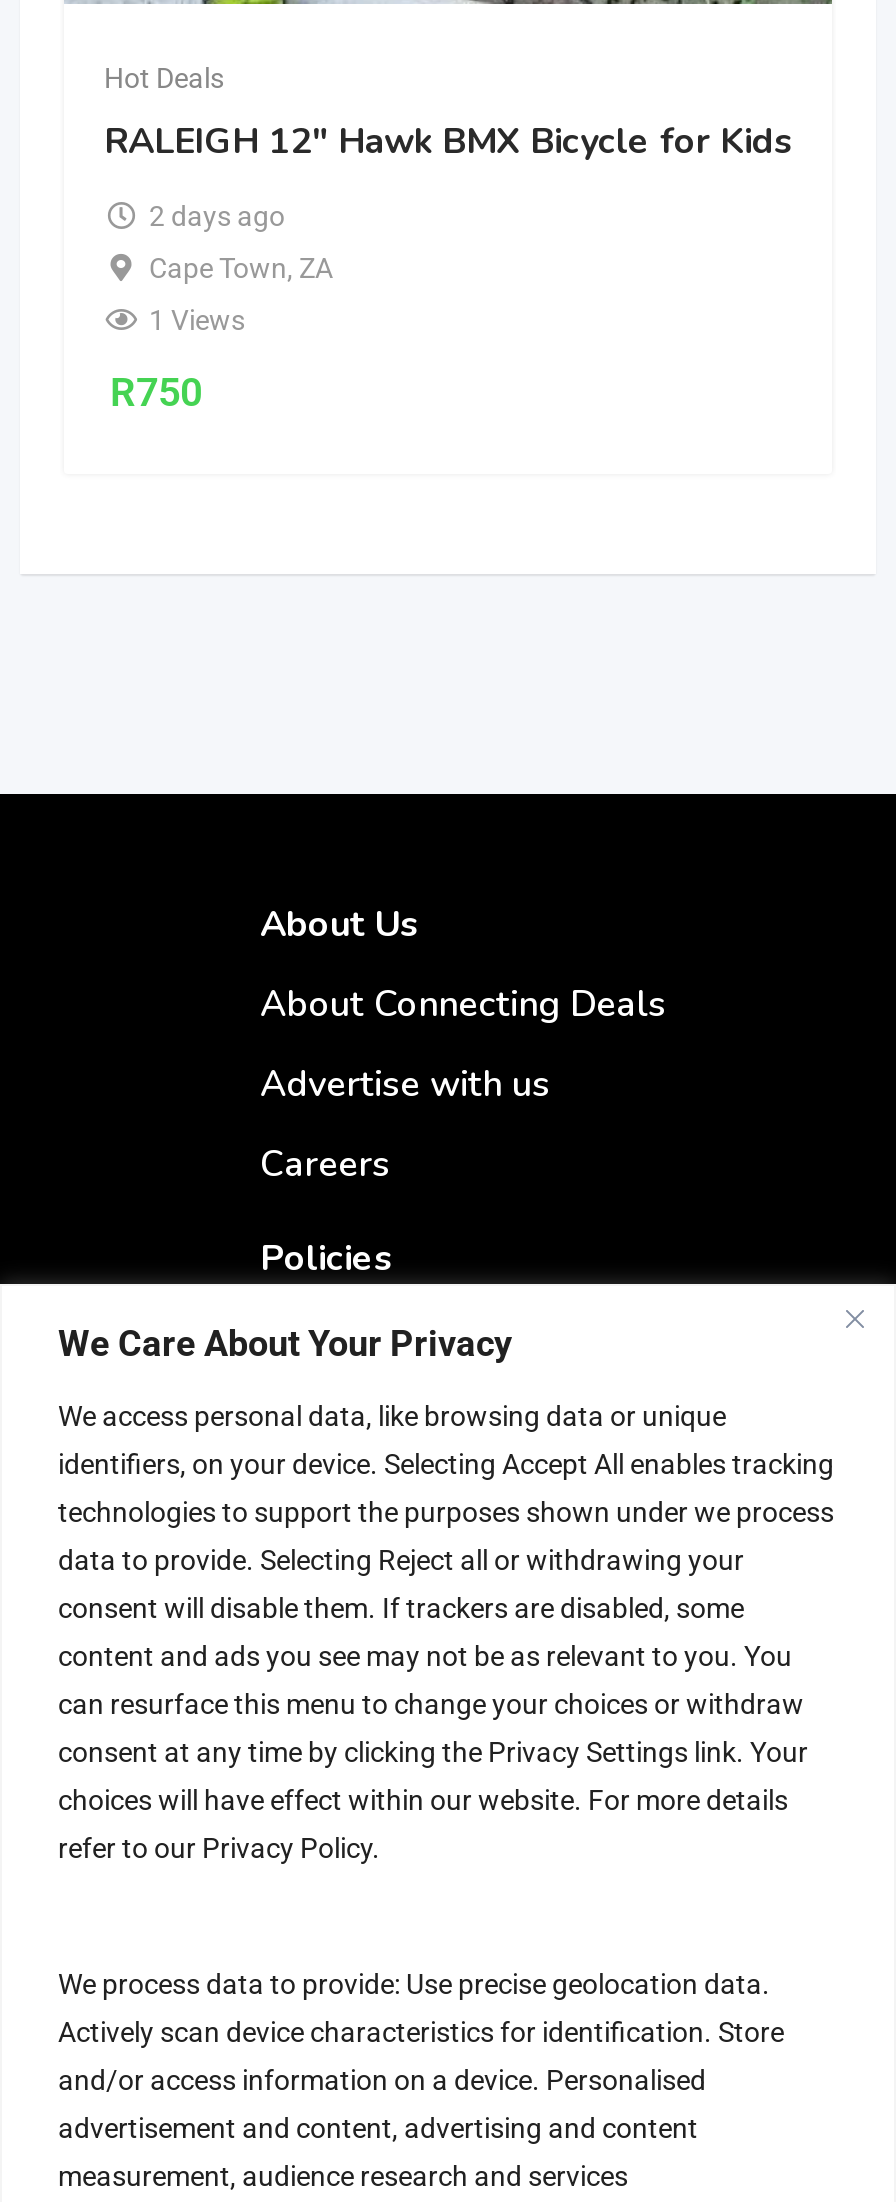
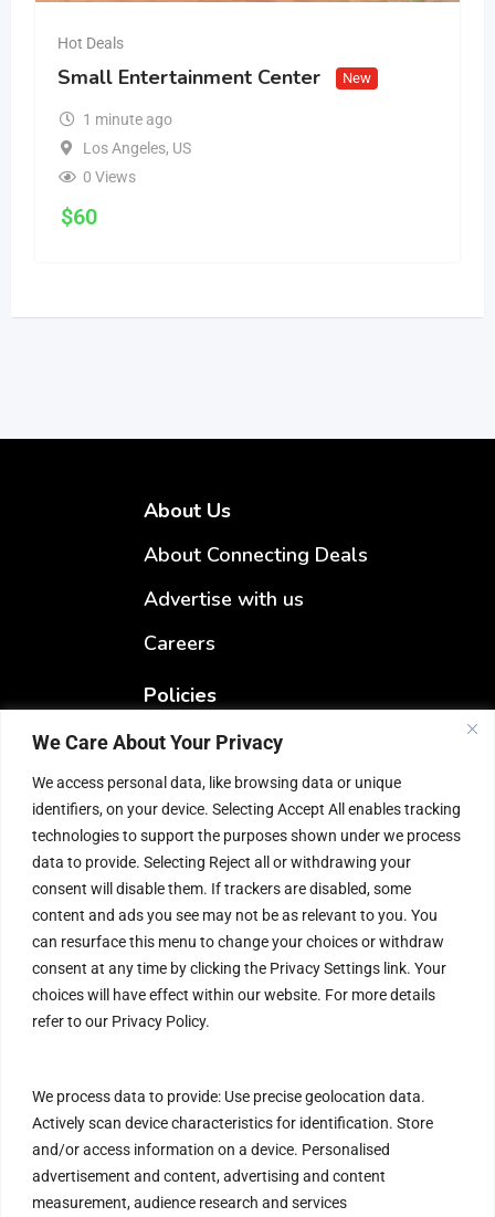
[104,116,792,164] RALEIGH 12″ Hawk BMX Bicycle for Kids -> [57,64,371,91] Small Entertainment Center | New
[149,200,285,232] 2 days ago -> [82,110,172,128] 1 minute ago
[149,252,333,284] Cape Town, ZA -> [82,139,191,157] Los Angeles, US
[149,304,245,336] 1 Views -> [82,168,135,186] 0 Views
[110,368,202,416] R750 -> [61,203,97,230] $60

